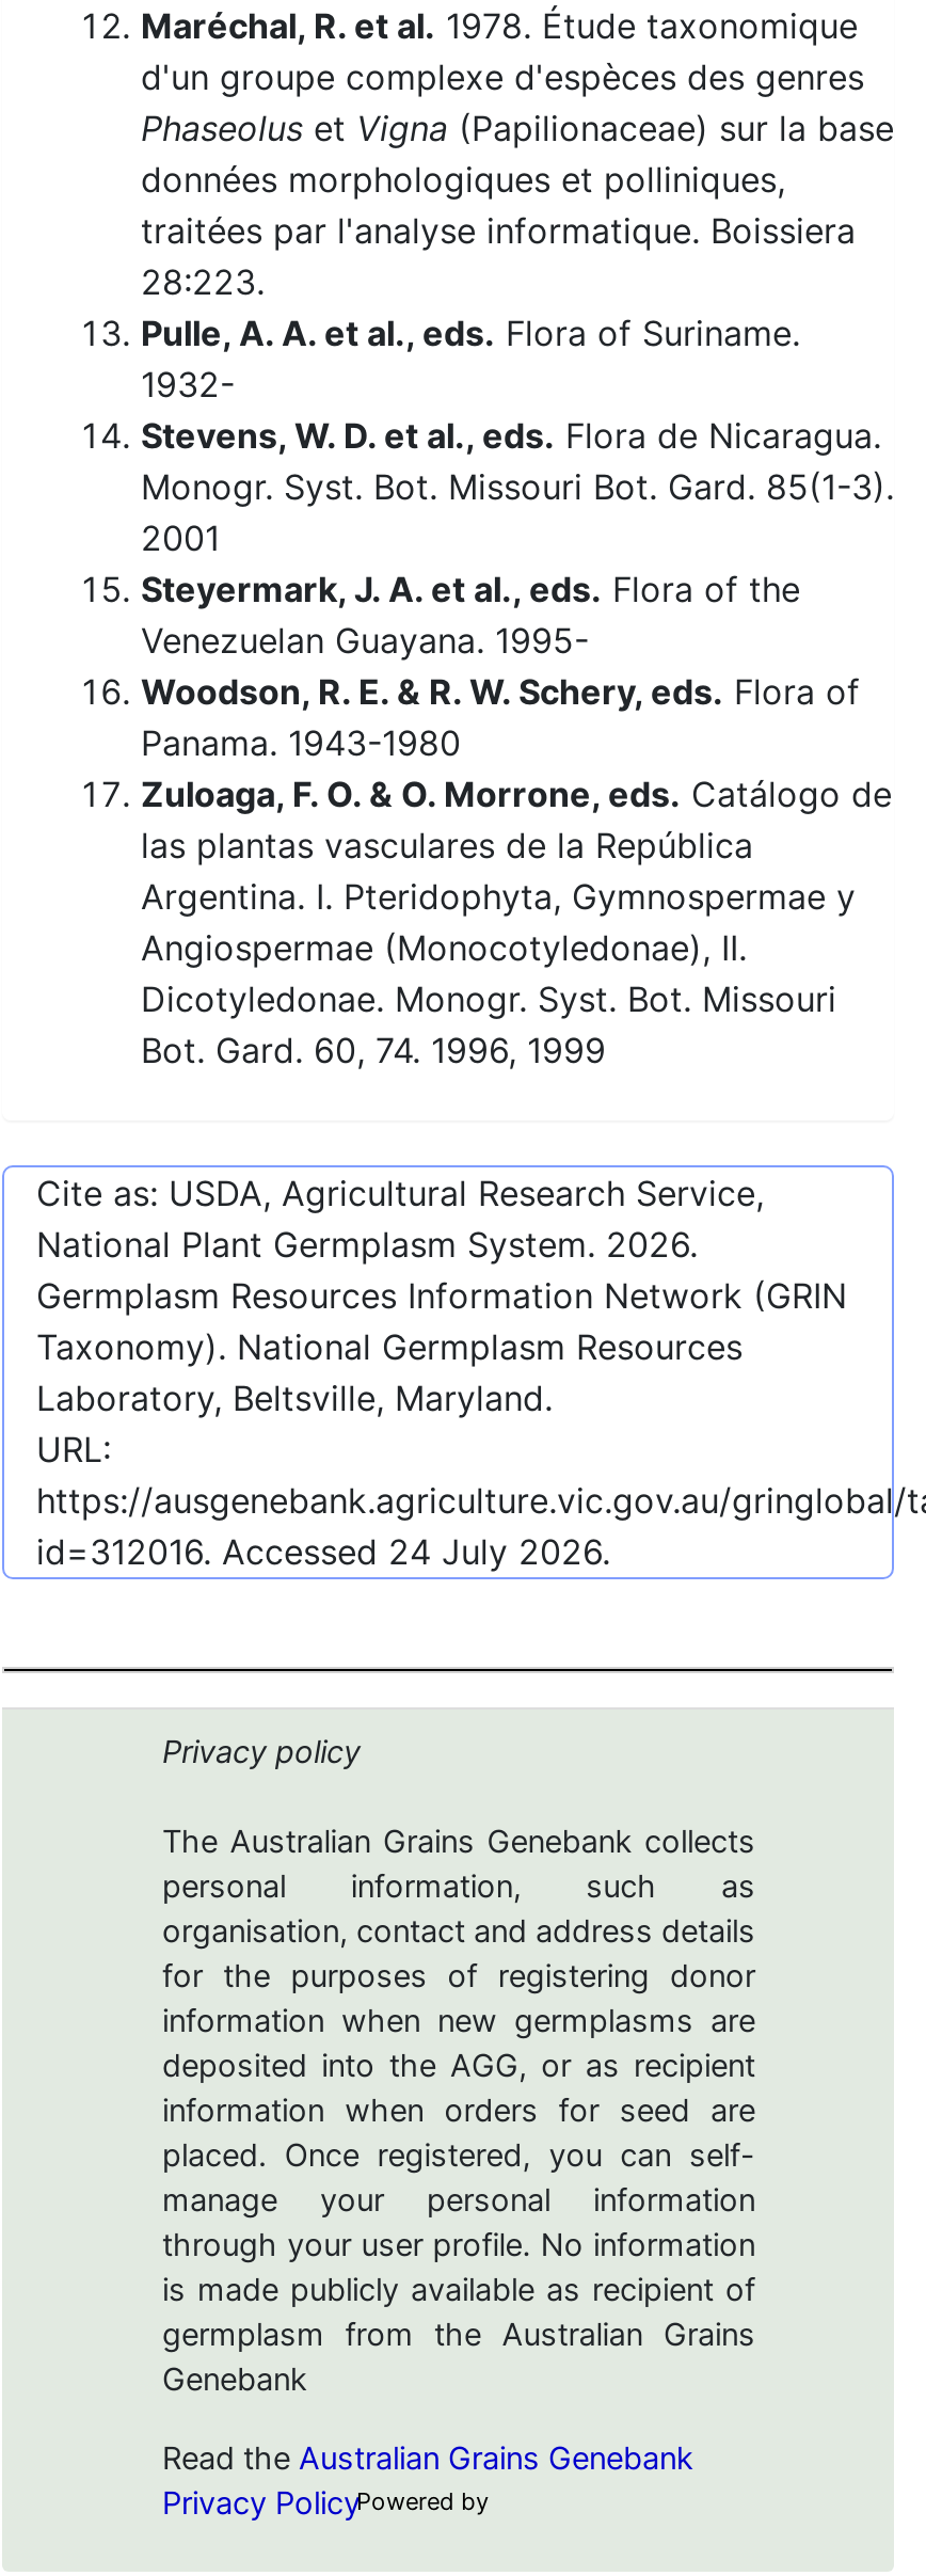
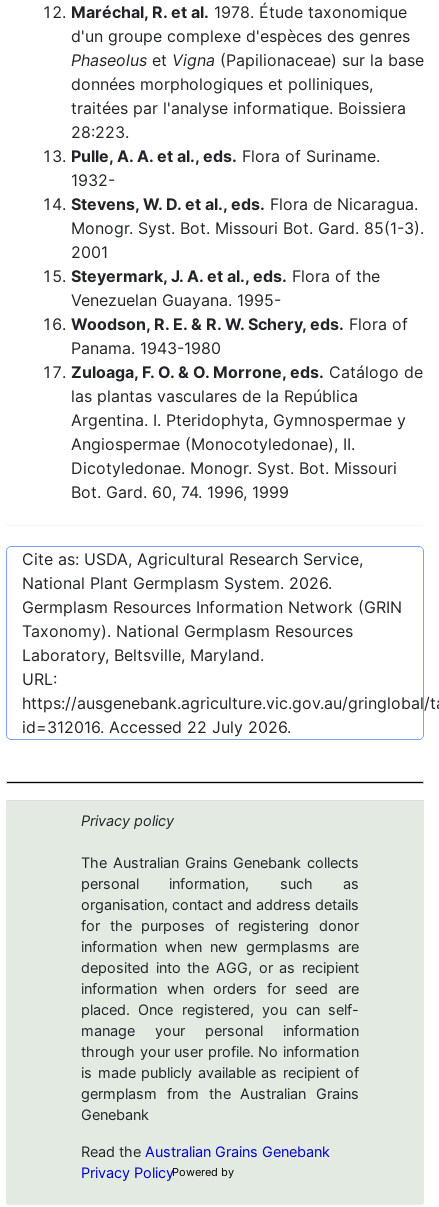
[36,1530,610,1573] id=312016. Accessed 24 July 2026. -> [22,717,291,737] id=312016. Accessed 22 July 2026.

